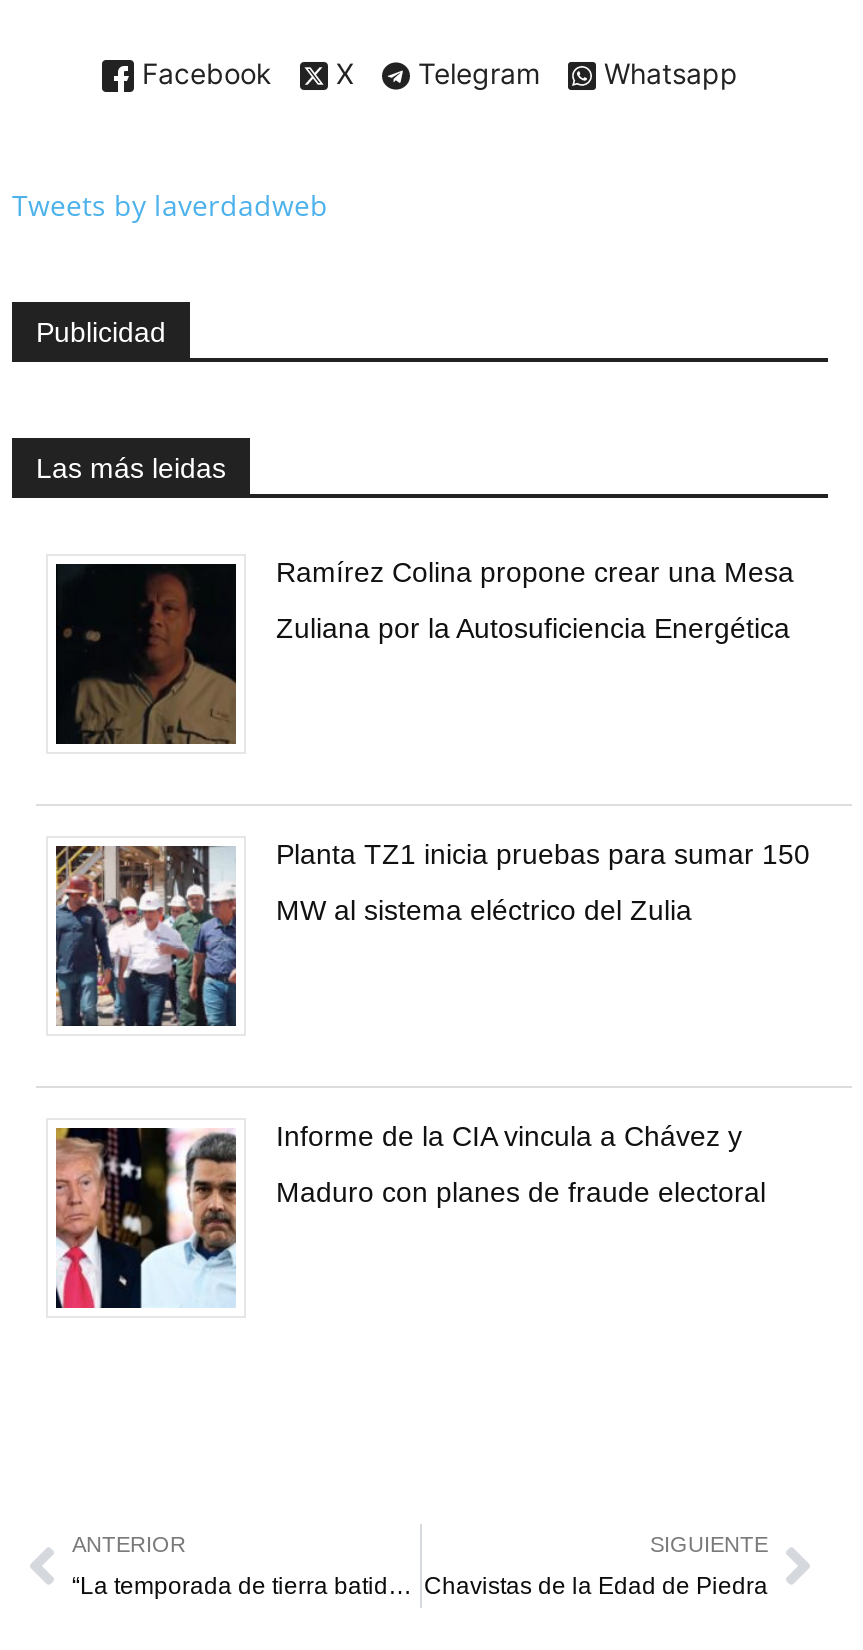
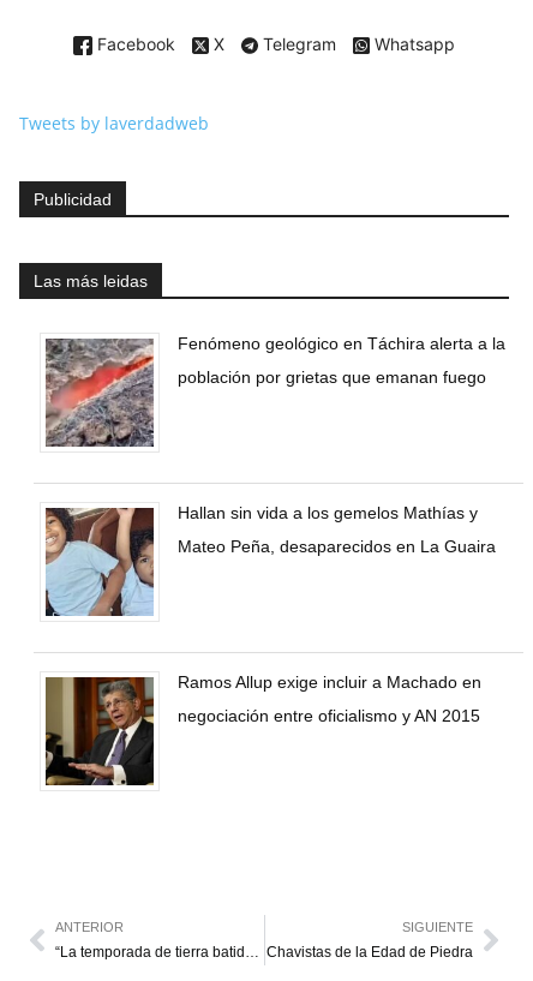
[54,556,794,744] [image] | Ramírez Colina propone crear una Mesa -> [44,334,505,448] [image] | Fenómeno geológico en Táchira alerta a la
[276,612,790,644] Zuliana por la Autosuficiencia Energética -> [178,367,486,387] población por grietas que emanan fuego
[54,838,810,1028] [image] | Planta TZ1 inicia pruebas para sumar 150 -> [44,503,478,617] [image] | Hallan sin vida a los gemelos Mathías y
[276,894,692,926] MW al sistema eléctrico del Zulia -> [178,537,496,556] Mateo Peña, desaparecidos en La Guaira
[56,1120,742,1310] [image] | Informe de la CIA vincula a Chávez y -> [44,672,481,786] [image] | Ramos Allup exige incluir a Machado en
[276,1176,766,1208] Maduro con planes de fraude electoral -> [178,706,480,725] negociación entre oficialismo y AN 2015

